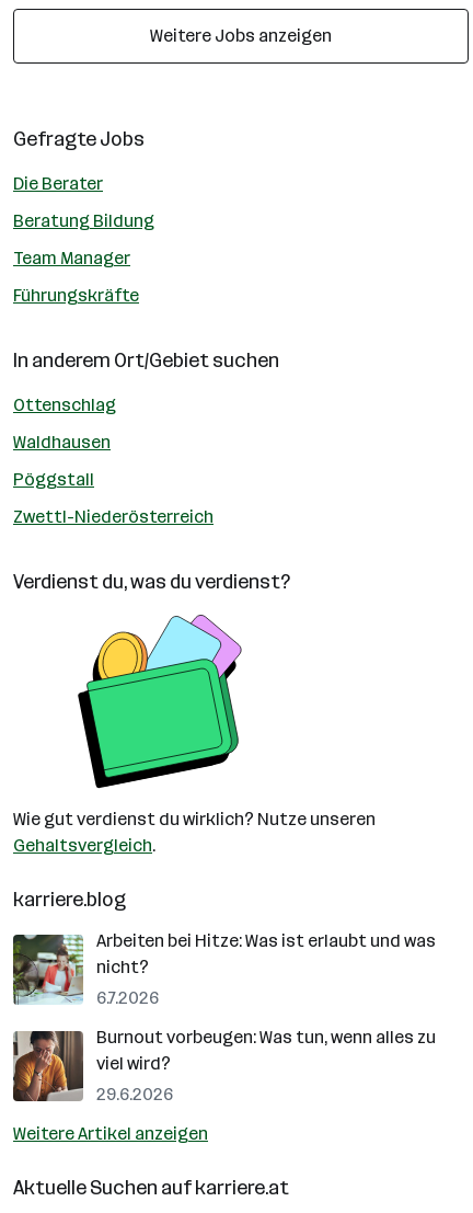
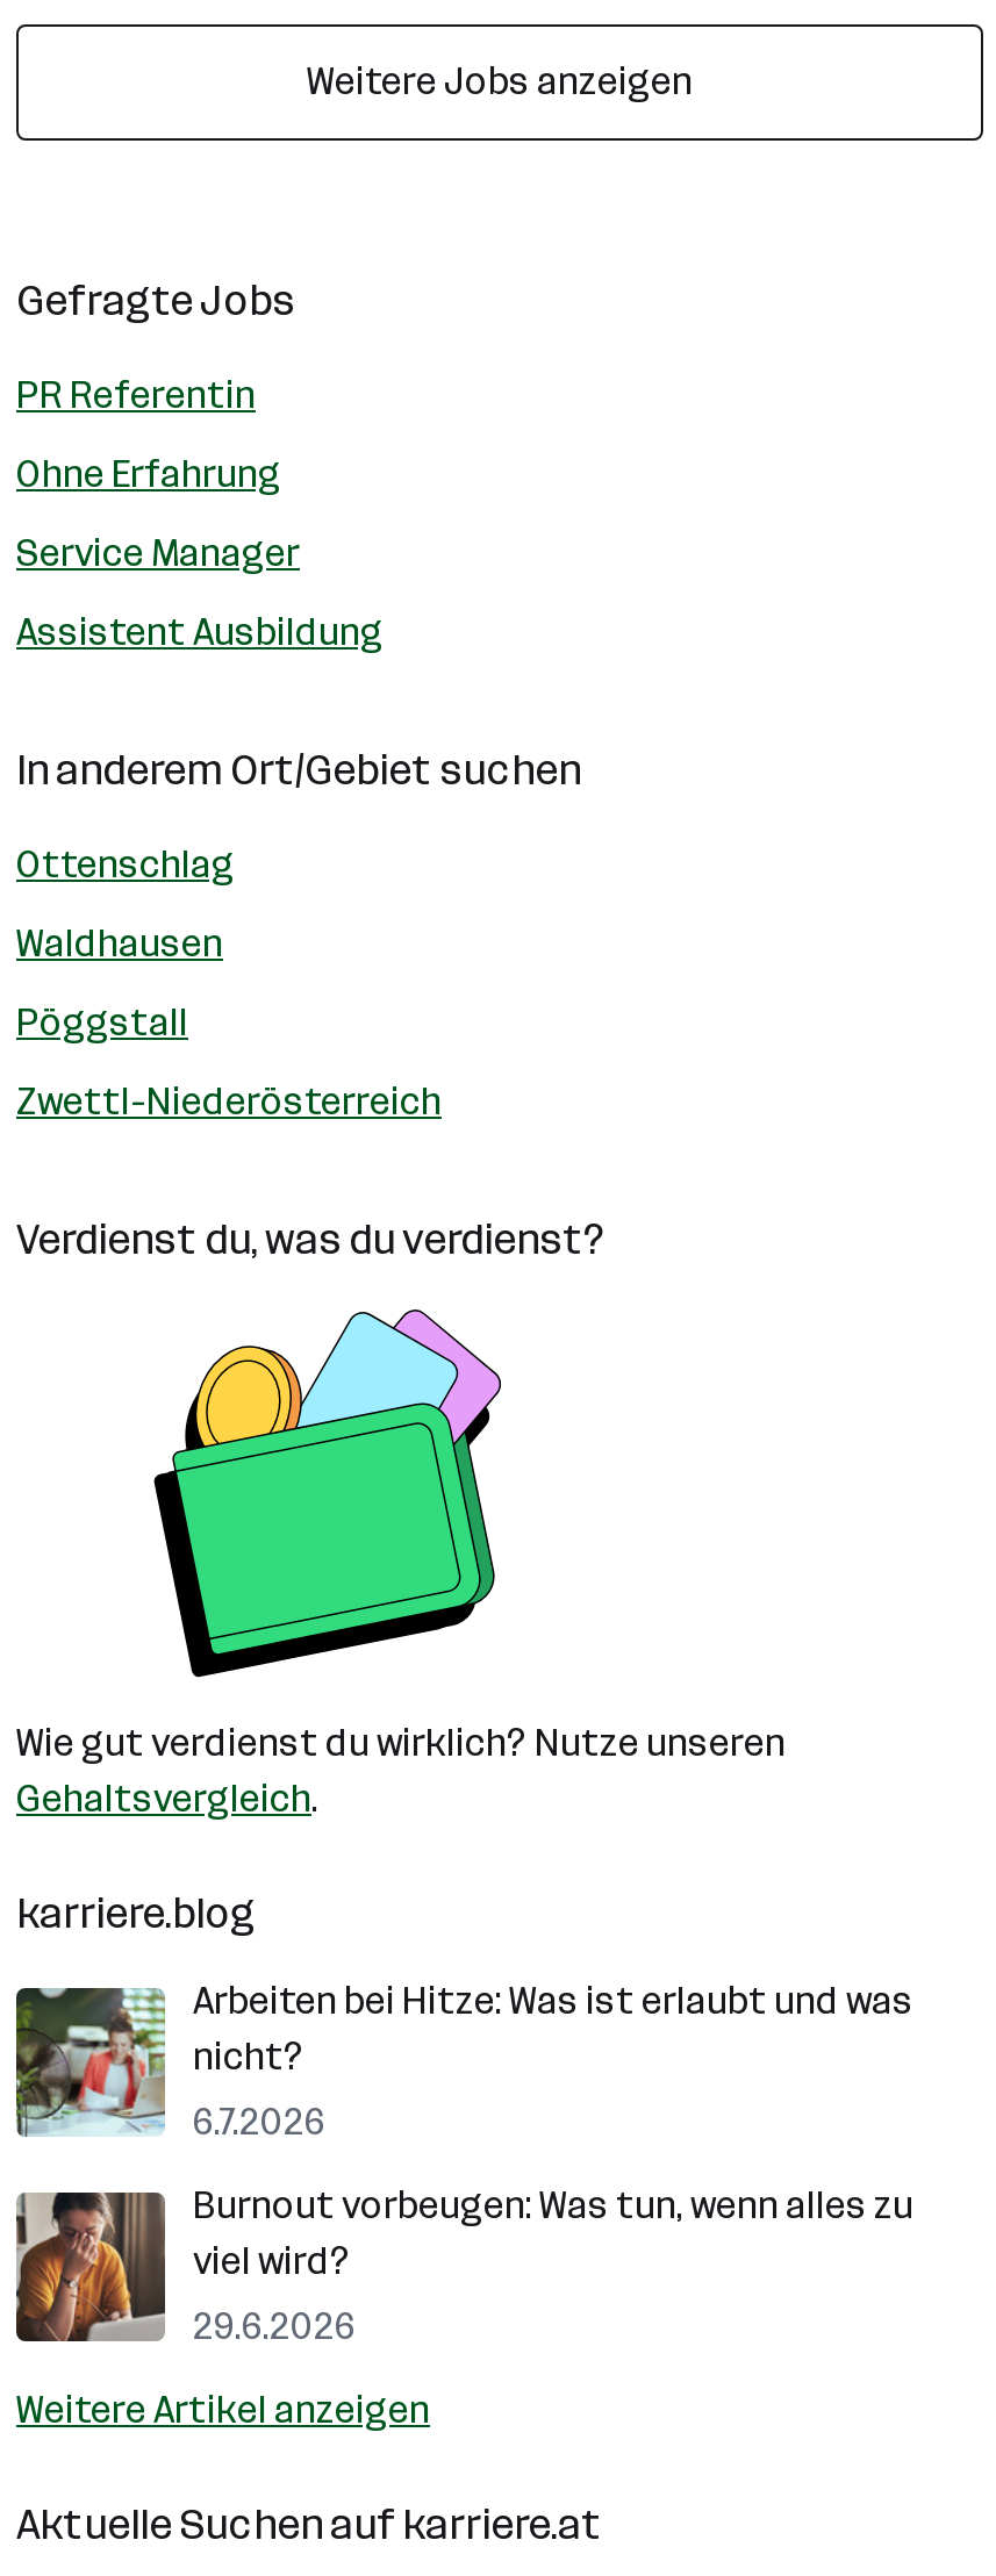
[13,173,103,194] Die Berater -> [16,373,256,417] PR Referentin
[13,210,154,231] Beratung Bildung -> [16,452,281,496] Ohne Erfahrung
[13,248,130,268] Team Manager -> [16,531,300,575] Service Manager
[13,285,139,306] Führungskräfte -> [16,610,384,654] Assistent Ausbildung

